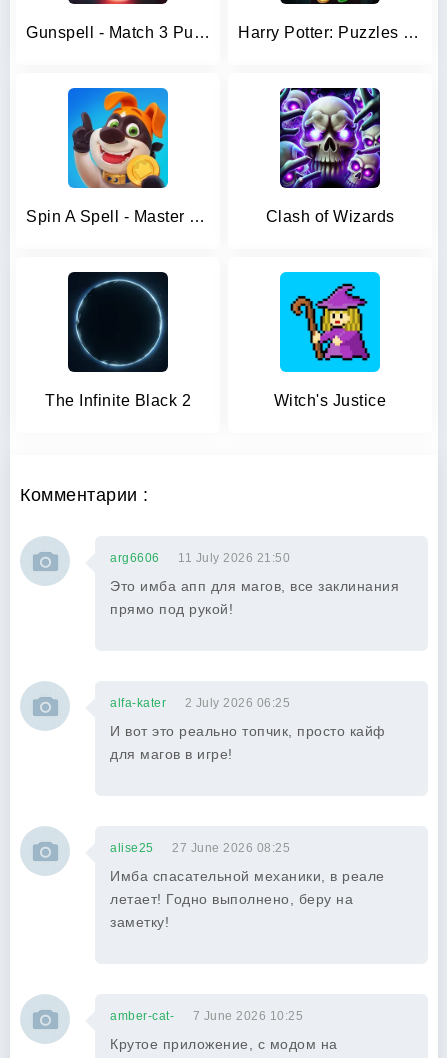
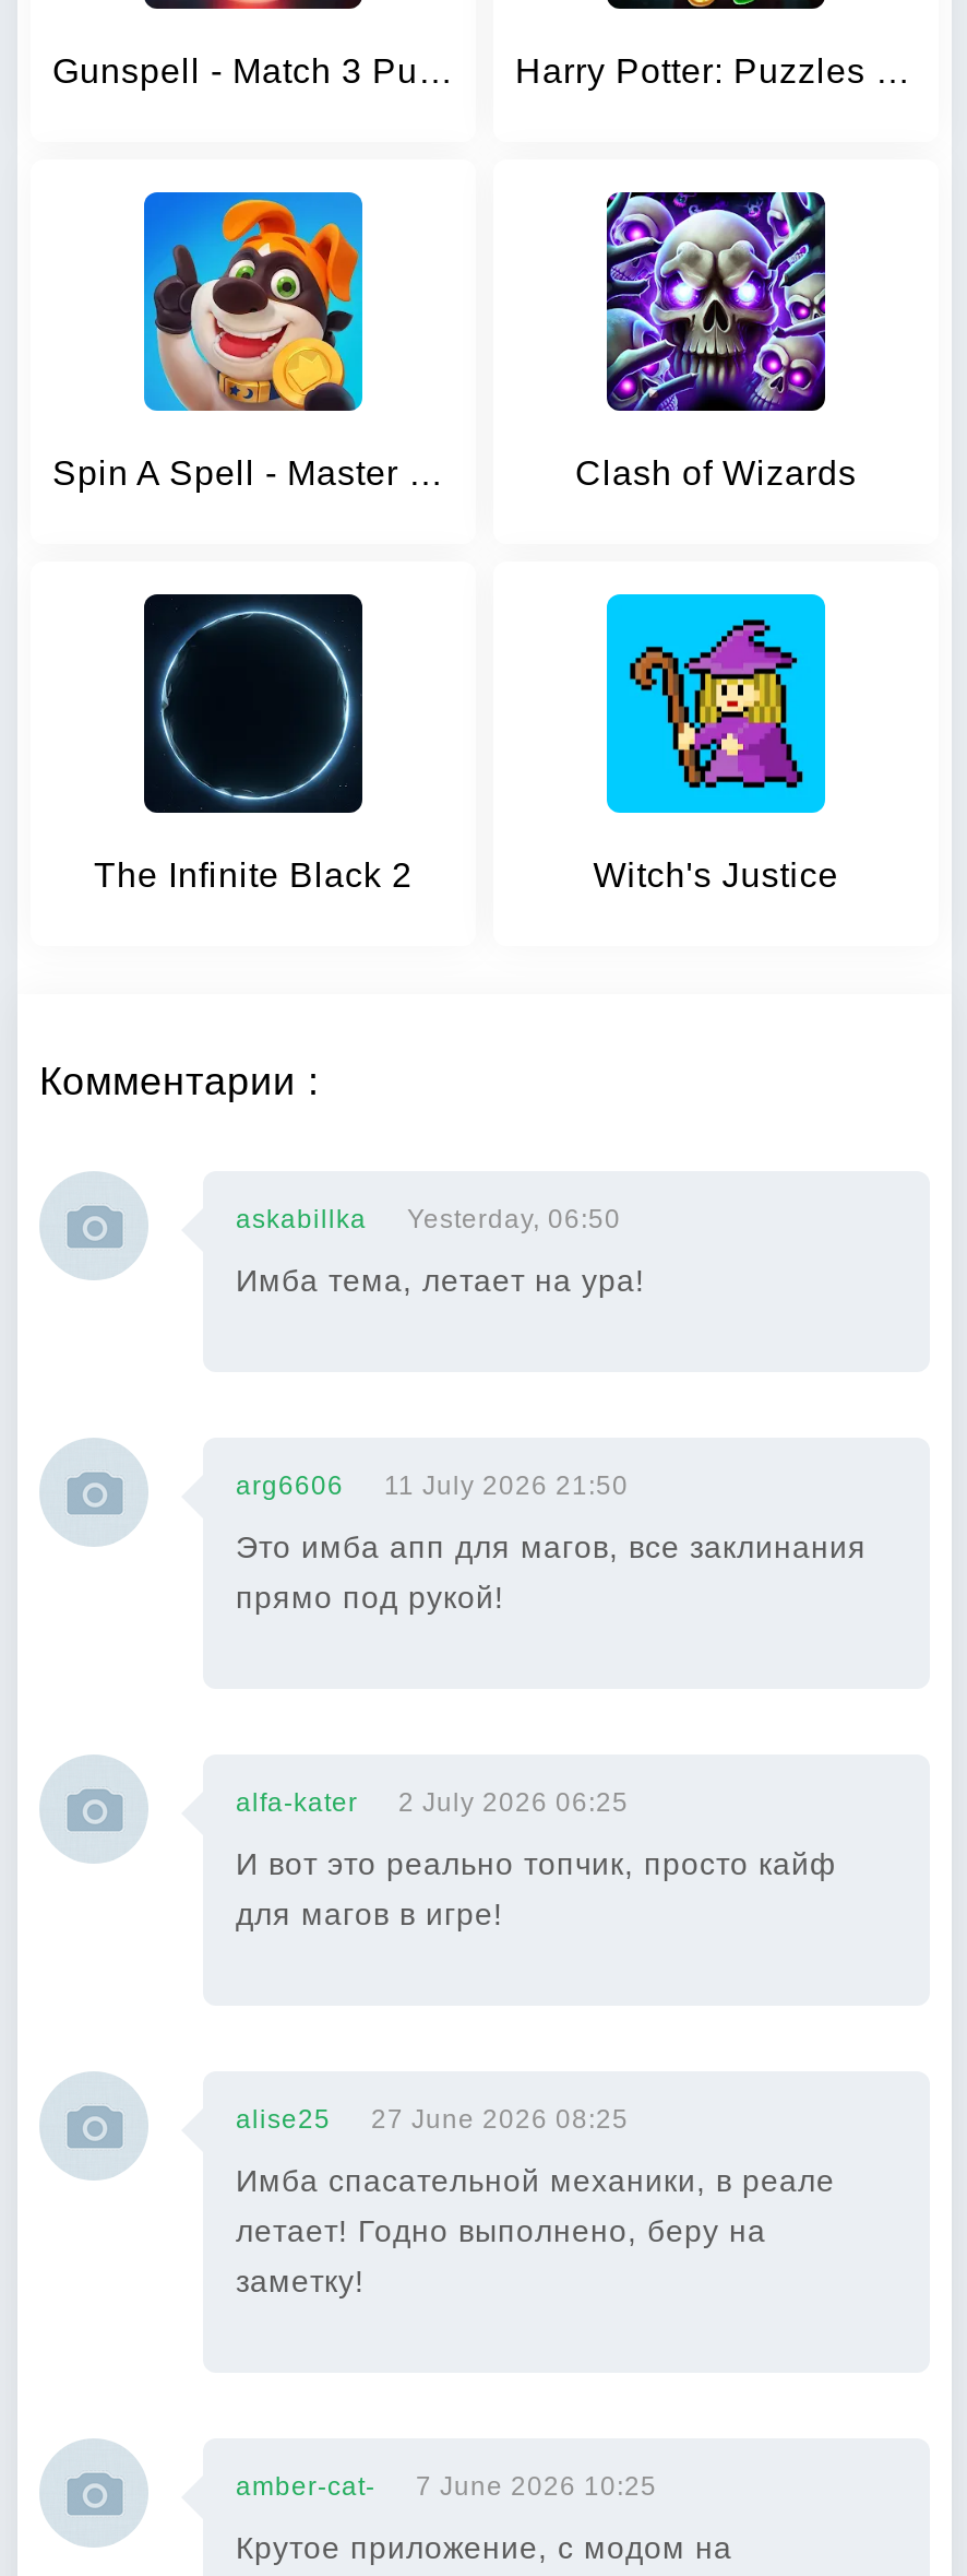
none -> [236,1204,645,1298] askabillka | Yesterday, 06:50 | Имба тема, летает на ура!

